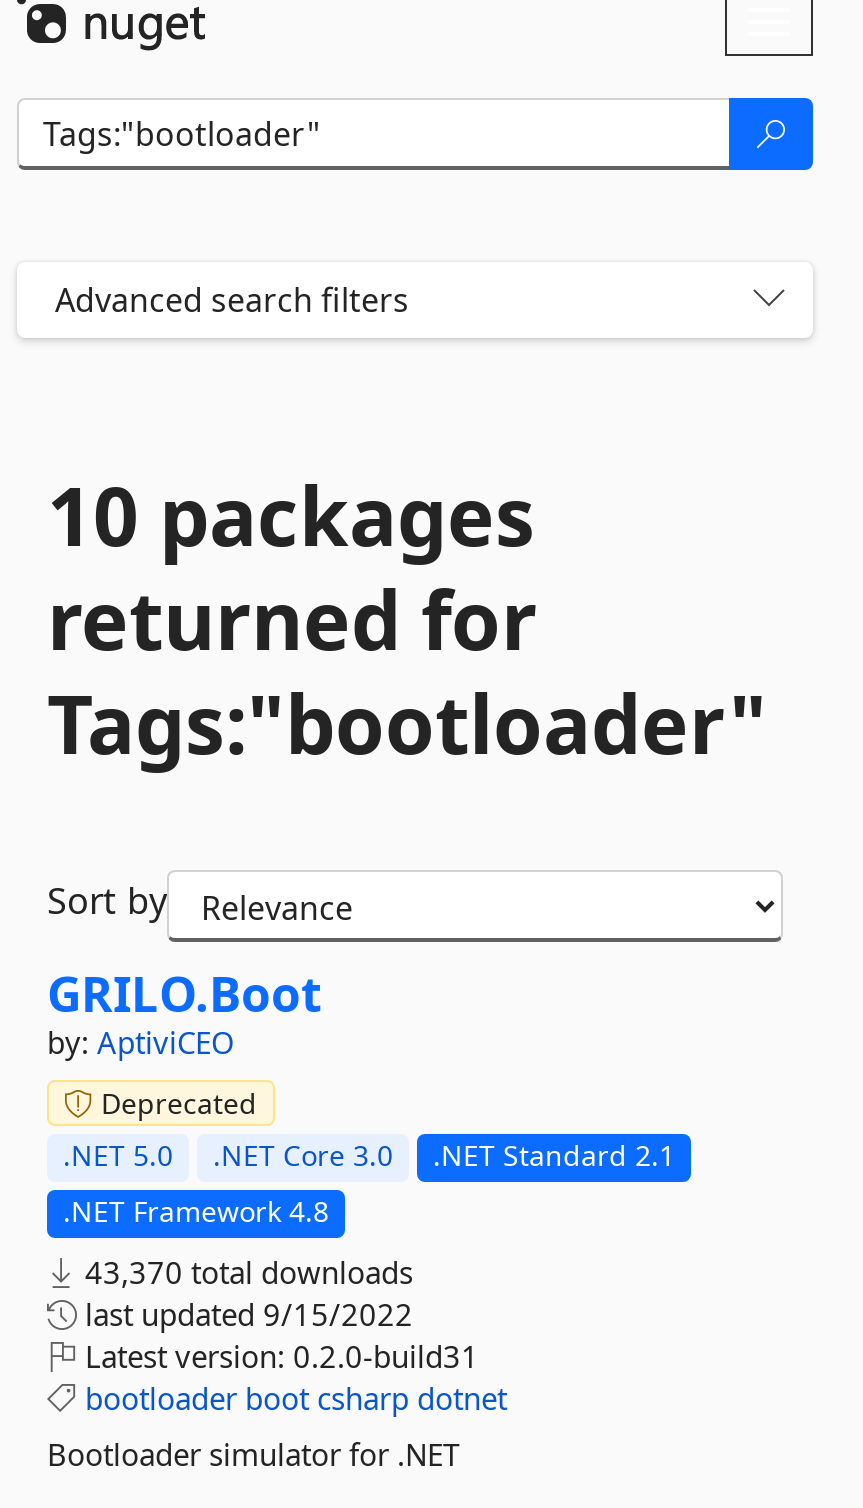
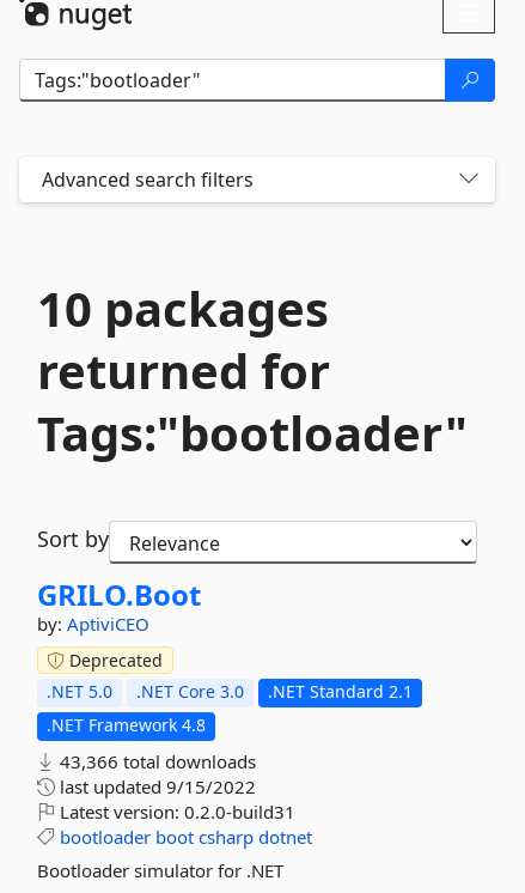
[77,1252,413,1292] 43,370 total downloads -> [55,749,256,773] 43,366 total downloads

